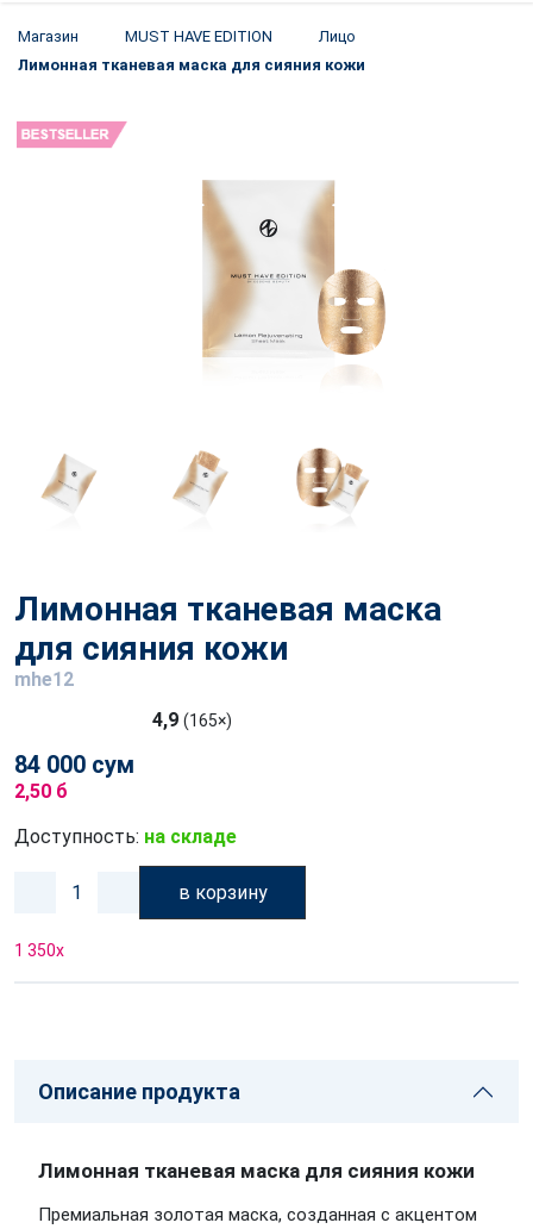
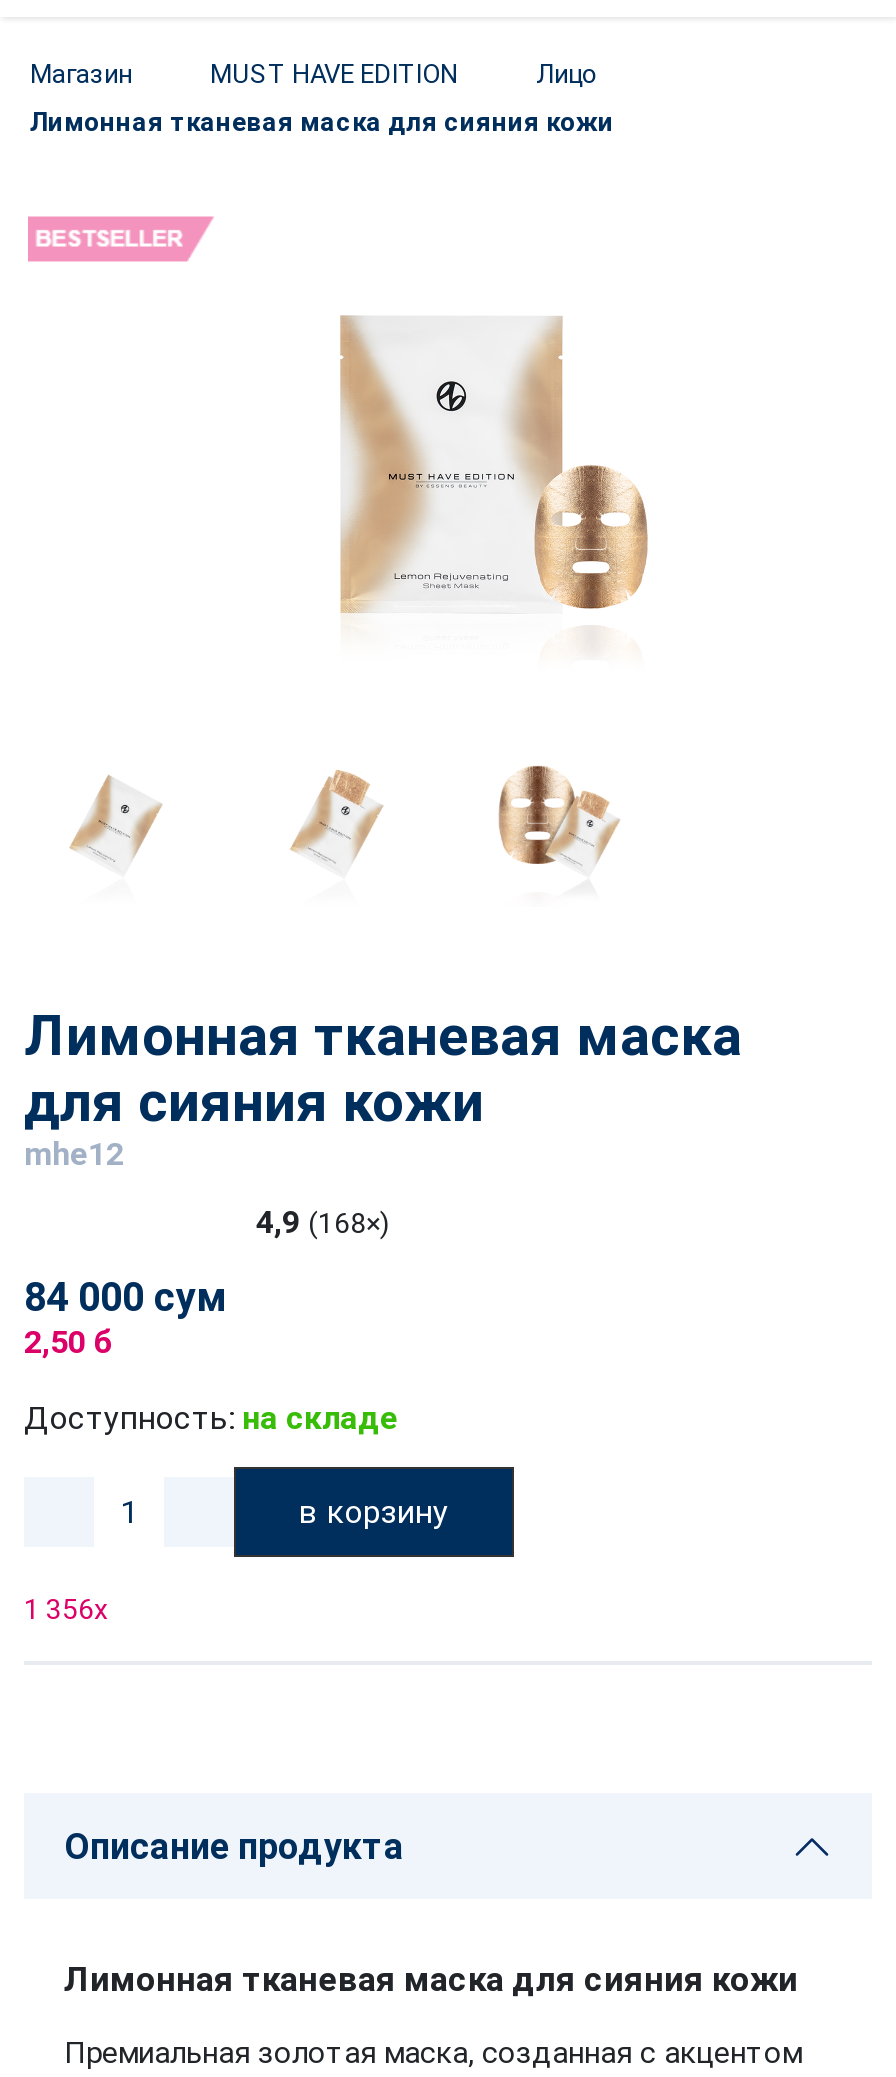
[152,709,232,731] 4,9 (165×) -> [256,1203,390,1241] 4,9 (168×)
[14,941,64,960] 1 350x -> [24,1593,108,1625] 1 356x

